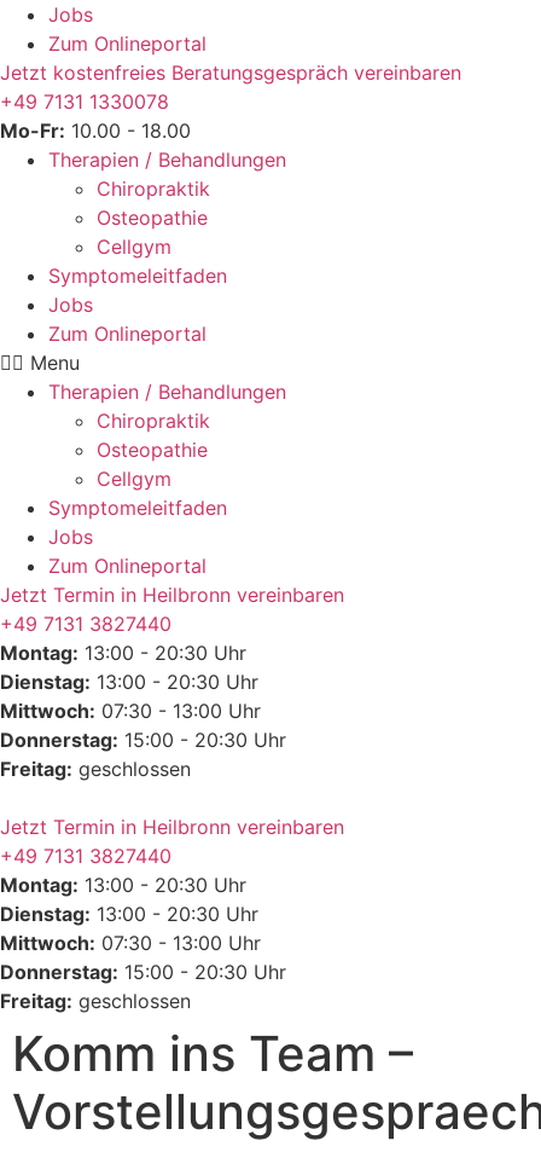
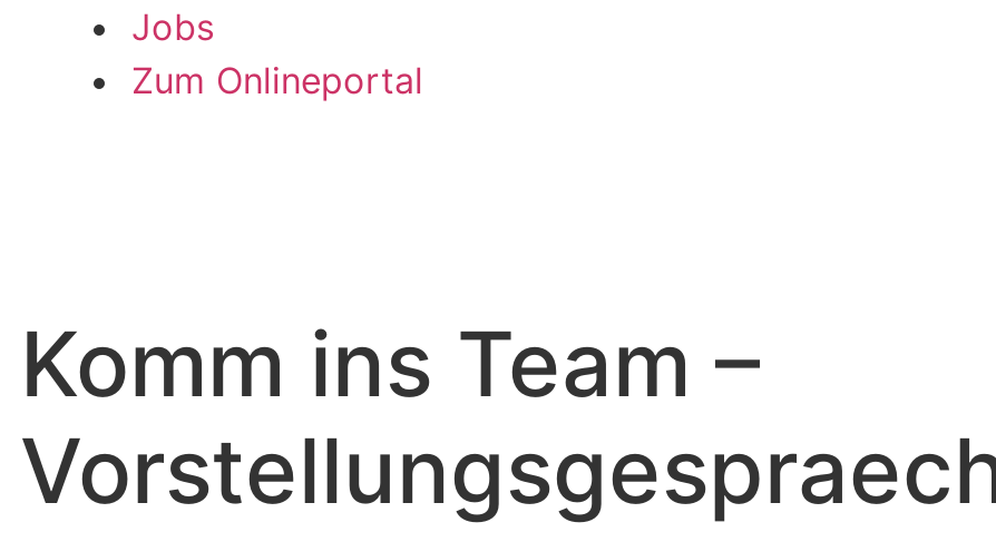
[0,60,461,1013] Jetzt kostenfreies Beratungsgespräch vereinbaren | +49 7131 1330078 | Mo-Fr: 10.00 - 18.00 | Therapien / Behandlungen | Chiropraktik | Osteopathie | Cellgym | Symptomeleitfaden | Jobs | Zum Onlineportal | Menu | Therapien / Behandlungen | Chiropraktik | Osteopathie | Cellgym | Symptomeleitfaden | Jobs | Zum Onlineportal | Jetzt Termin in Heilbronn vereinbaren | +49 7131 3827440 | Montag: 13:00 - 20:30 Uhr | Dienstag: 13:00 - 20:30 Uhr | Mittwoch: 07:30 - 13:00 Uhr | Donnerstag: 15:00 - 20:30 Uhr | Freitag: geschlossen | Jetzt Termin in Heilbronn vereinbaren | +49 7131 3827440 | Montag: 13:00 - 20:30 Uhr | Dienstag: 13:00 - 20:30 Uhr | Mittwoch: 07:30 - 13:00 Uhr | Donnerstag: 15:00 - 20:30 Uhr | Freitag: geschlossen -> none

